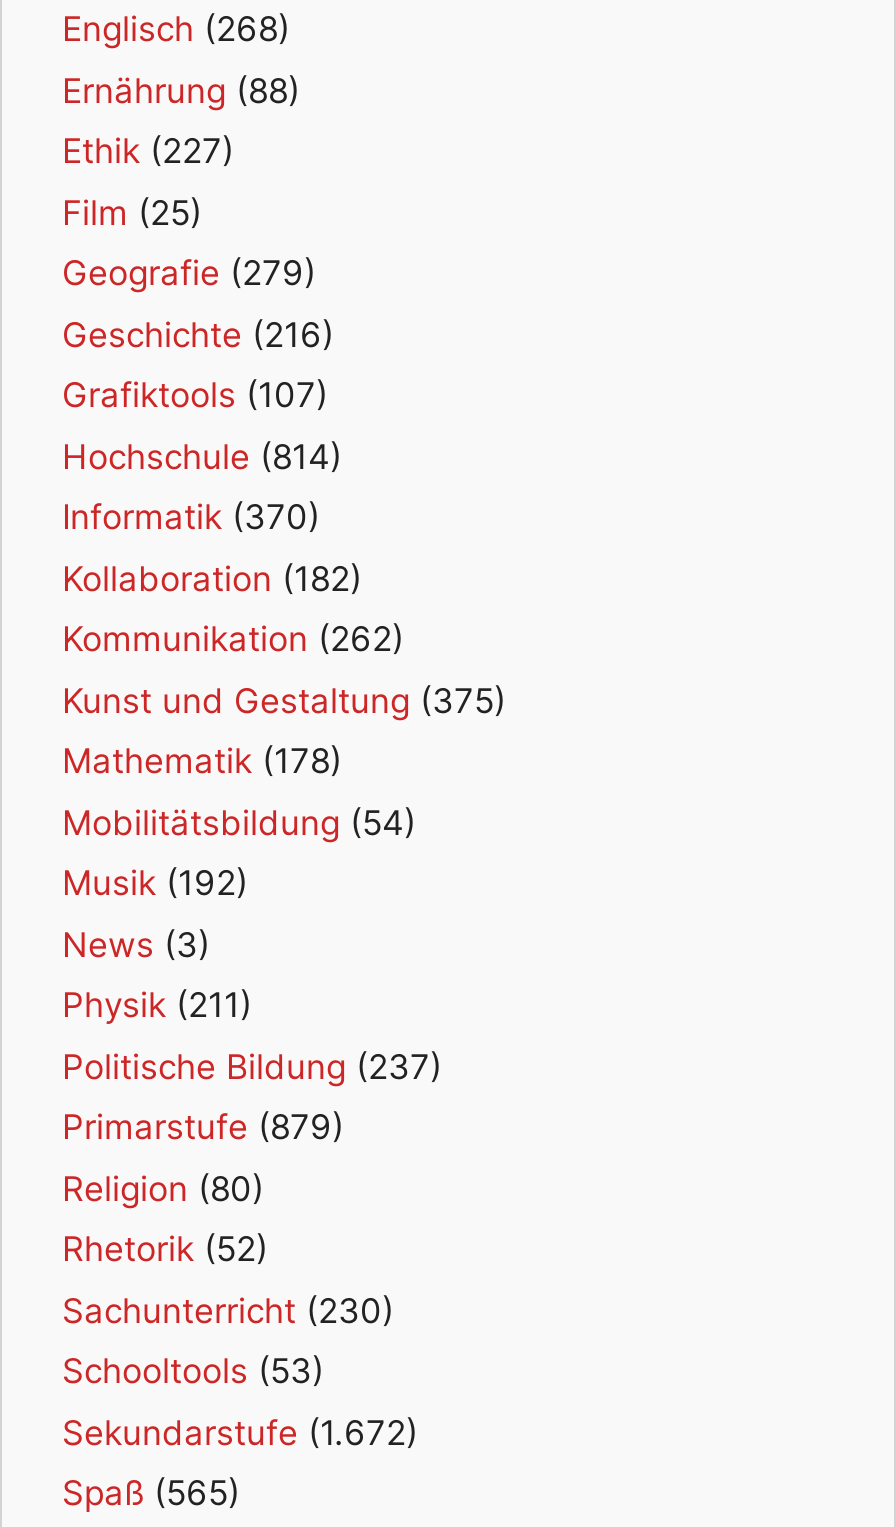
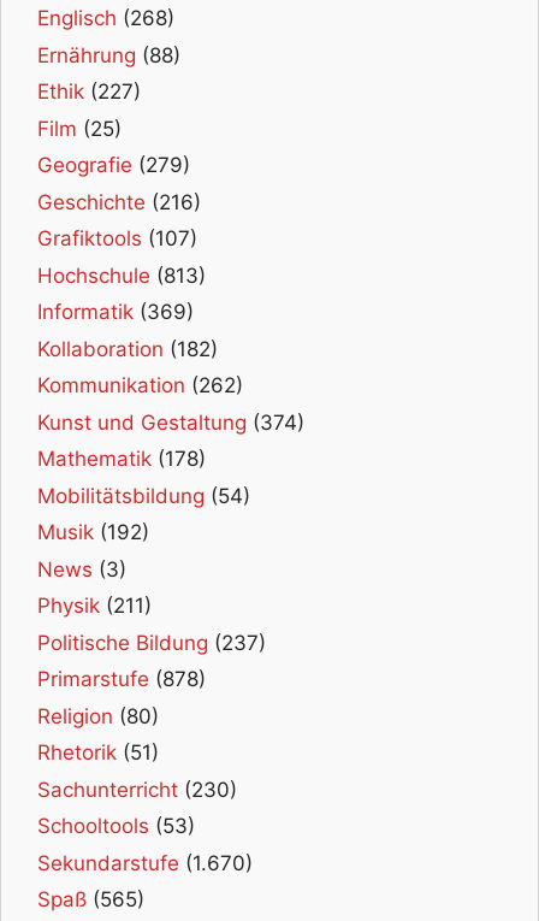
[62,436,342,476] Hochschule (814) -> [37,264,206,288] Hochschule (813)
[62,497,320,537] Informatik (370) -> [37,300,194,324] Informatik (369)
[62,680,506,720] Kunst und Gestaltung (375) -> [37,410,304,434] Kunst und Gestaltung (374)
[62,1107,344,1147] Primarstufe (879) -> [37,667,206,692] Primarstufe (878)
[62,1229,268,1269] Rhetorik (52) -> [37,741,159,765] Rhetorik (51)
[62,1412,418,1452] Sekundarstufe (1.672) -> [37,851,253,875] Sekundarstufe (1.670)

